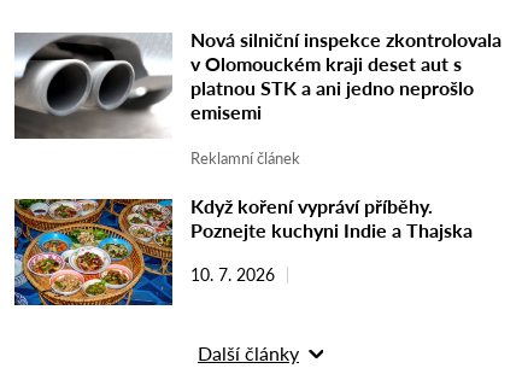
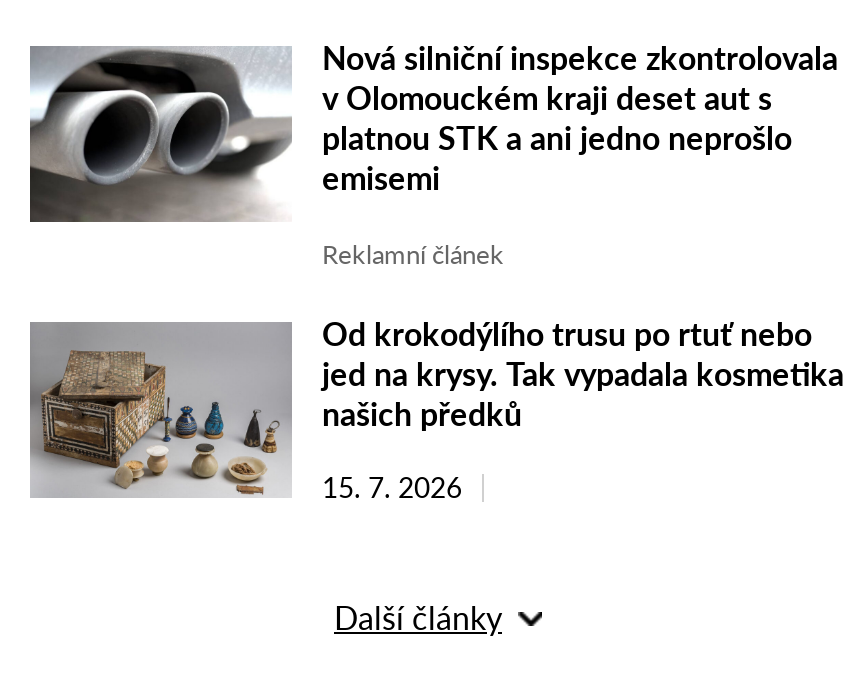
[13,195,473,306] [image] | Když koření vypráví příběhy. | Poznejte kuchyni Indie a Thajska -> [28,315,844,498] [image] | Od krokodýlího trusu po rtuť nebo | jed na krysy. Tak vypadala kosmetika | našich předků
[190,265,275,285] 10. 7. 2026 -> [322,471,462,505] 15. 7. 2026

